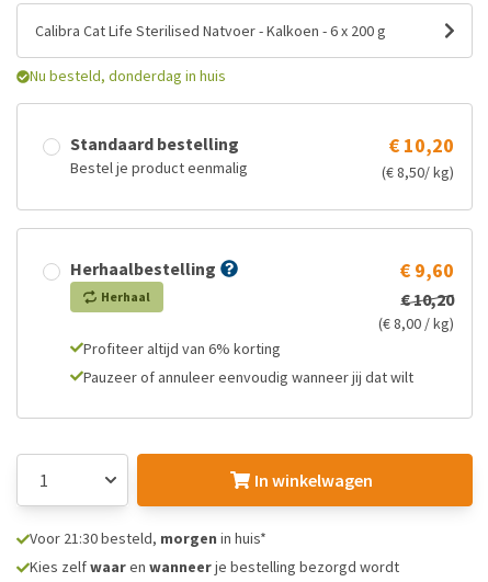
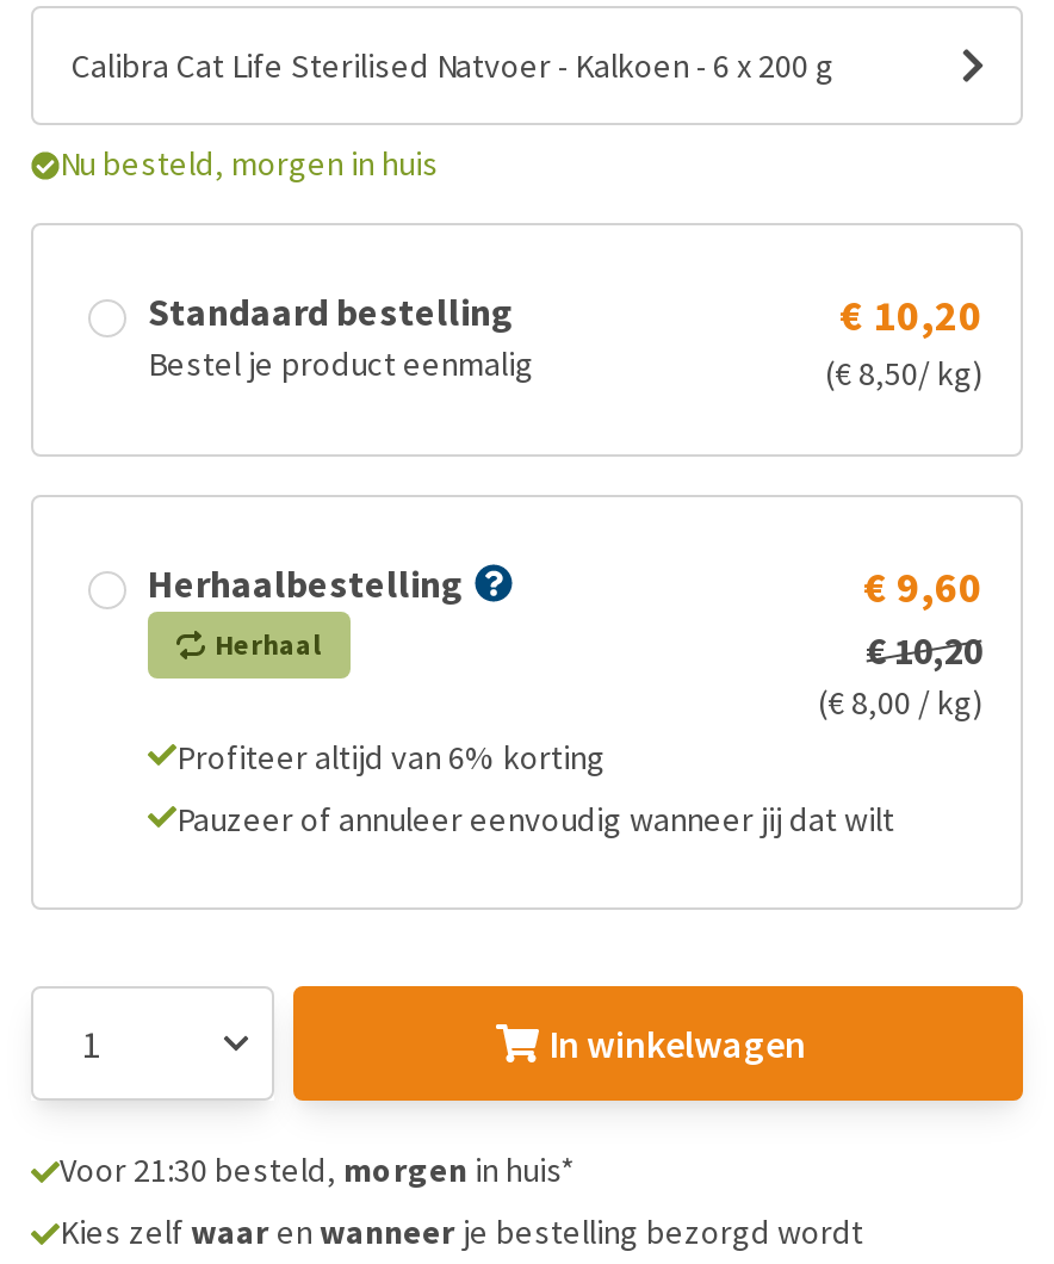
[30,66,226,85] Nu besteld, donderdag in huis -> [60,142,439,185] Nu besteld, morgen in huis

